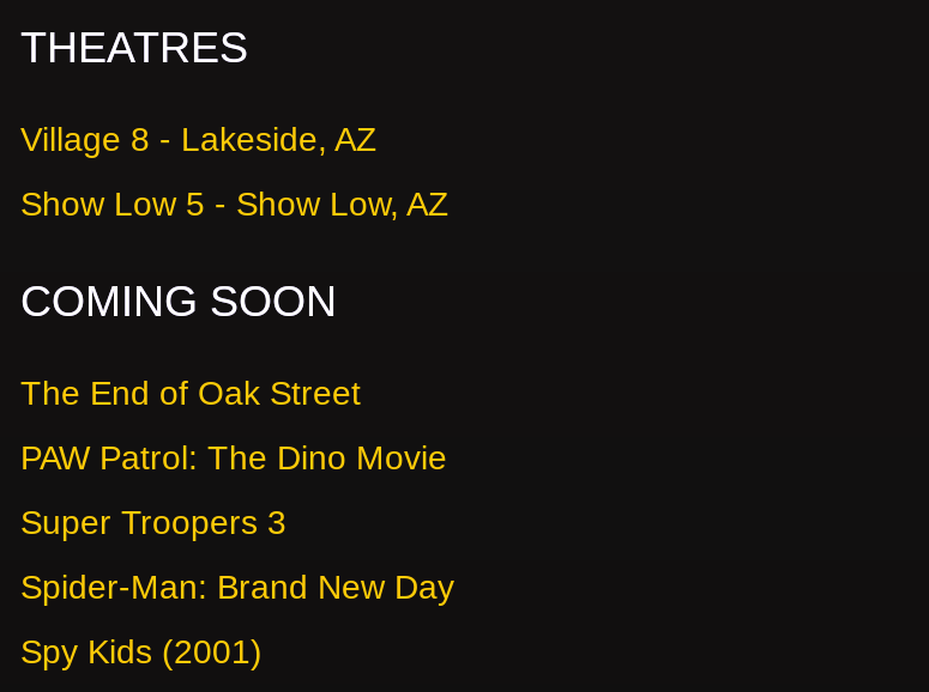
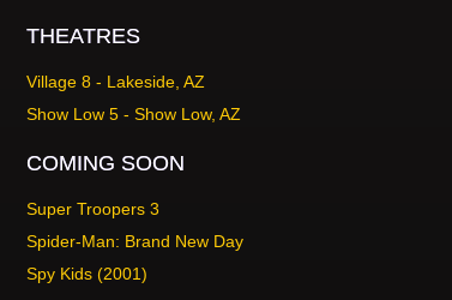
[20,374,447,477] The End of Oak Street | PAW Patrol: The Dino Movie -> none

